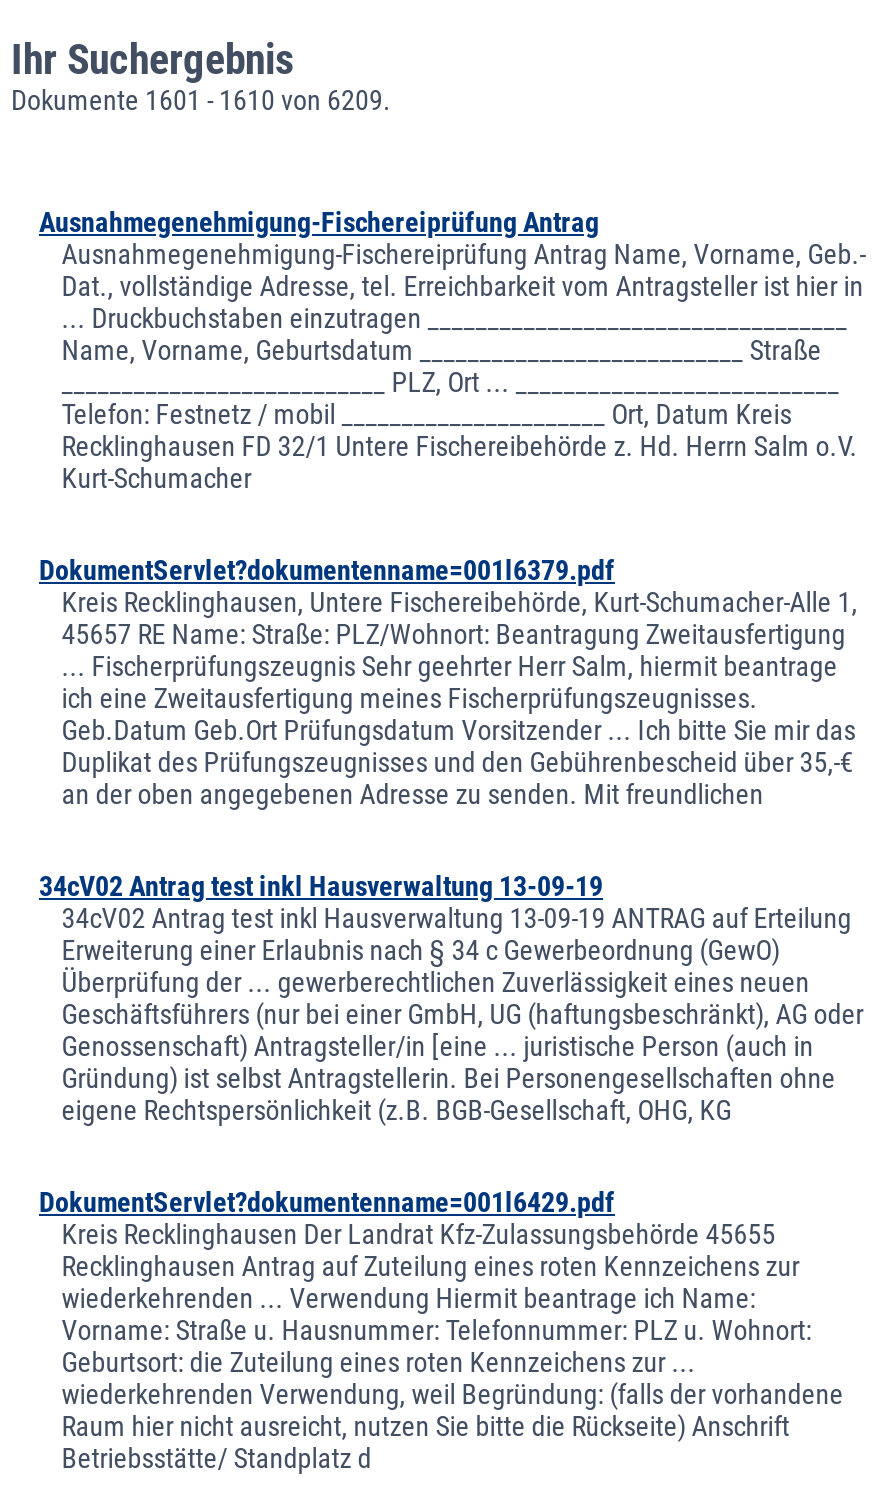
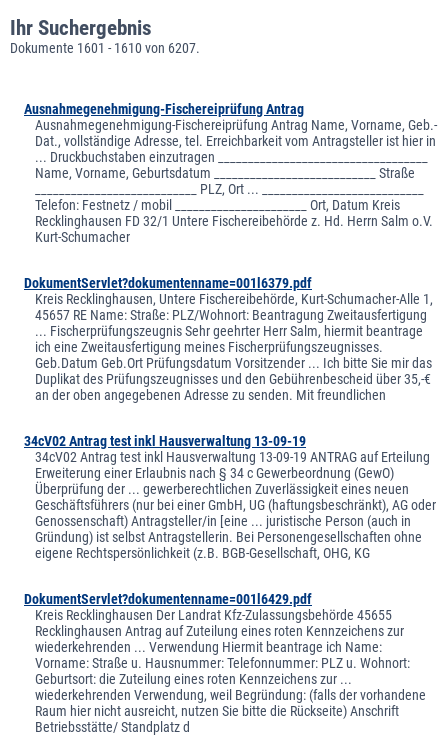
[11,83,391,115] Dokumente 1601 - 1610 von 6209. -> [10,40,200,56] Dokumente 1601 - 1610 von 6207.

